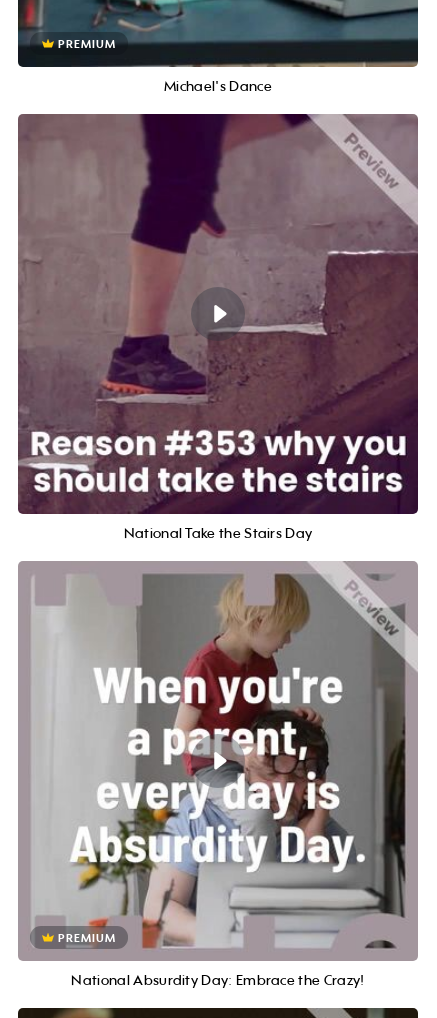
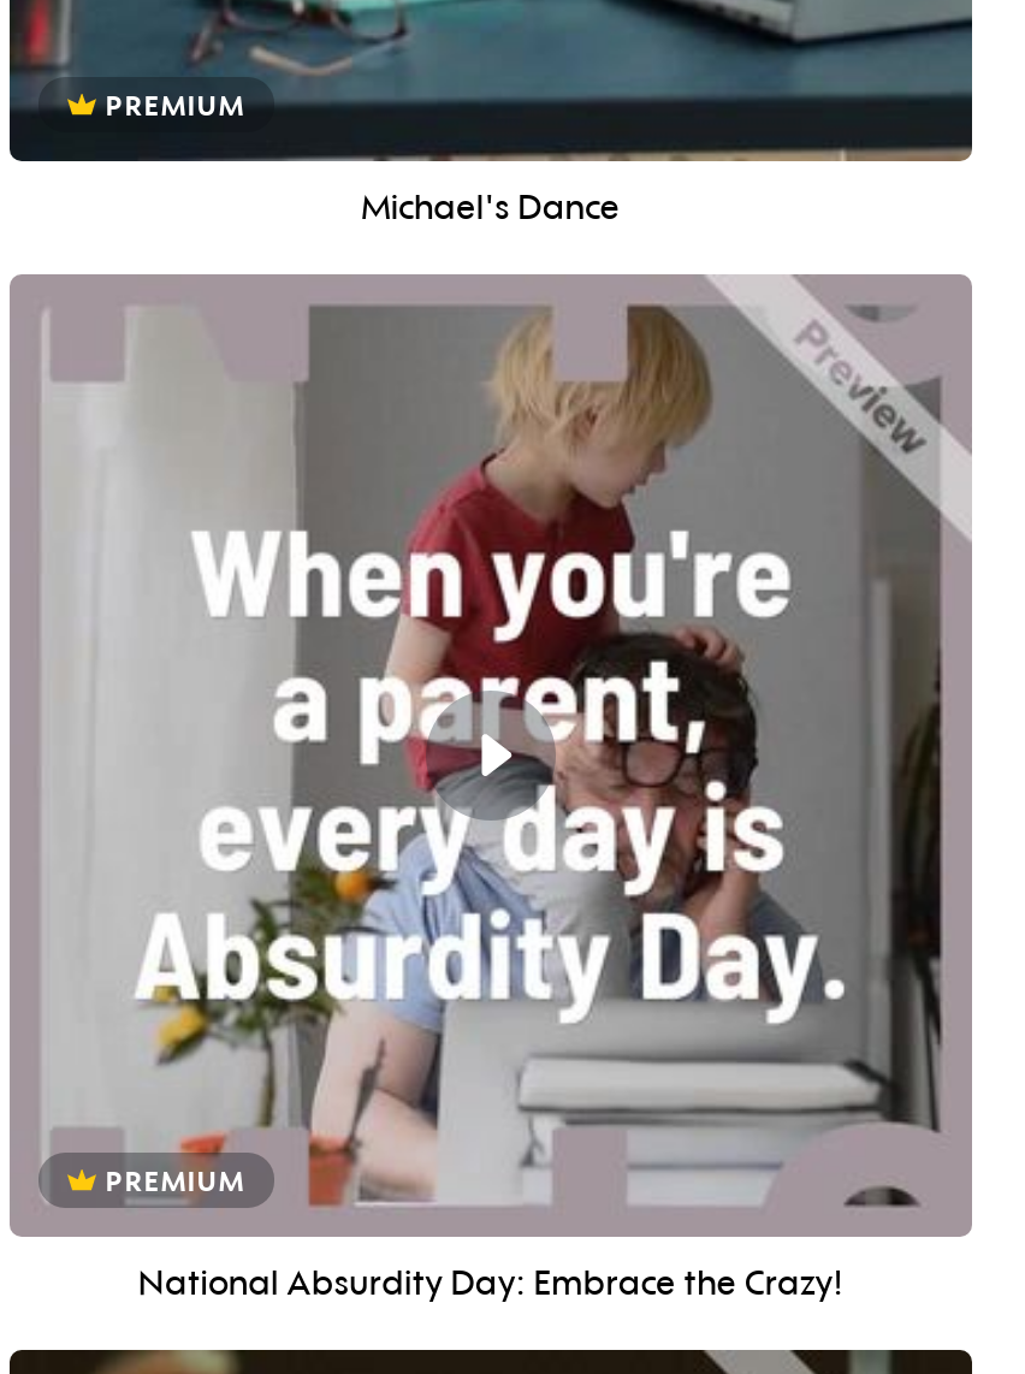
[18,114,418,541] [image] | National Take the Stairs Day -> none

